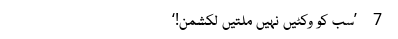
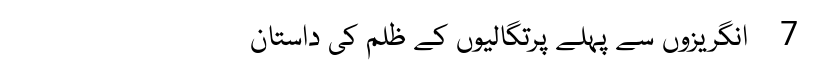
[172,8,357,30] ’سب کو وکٹیں نہیں ملتیں لکشمن!‘ -> [250,12,748,56] انگریزوں سے پہلے پرتگالیوں کے ظلم کی داستان

